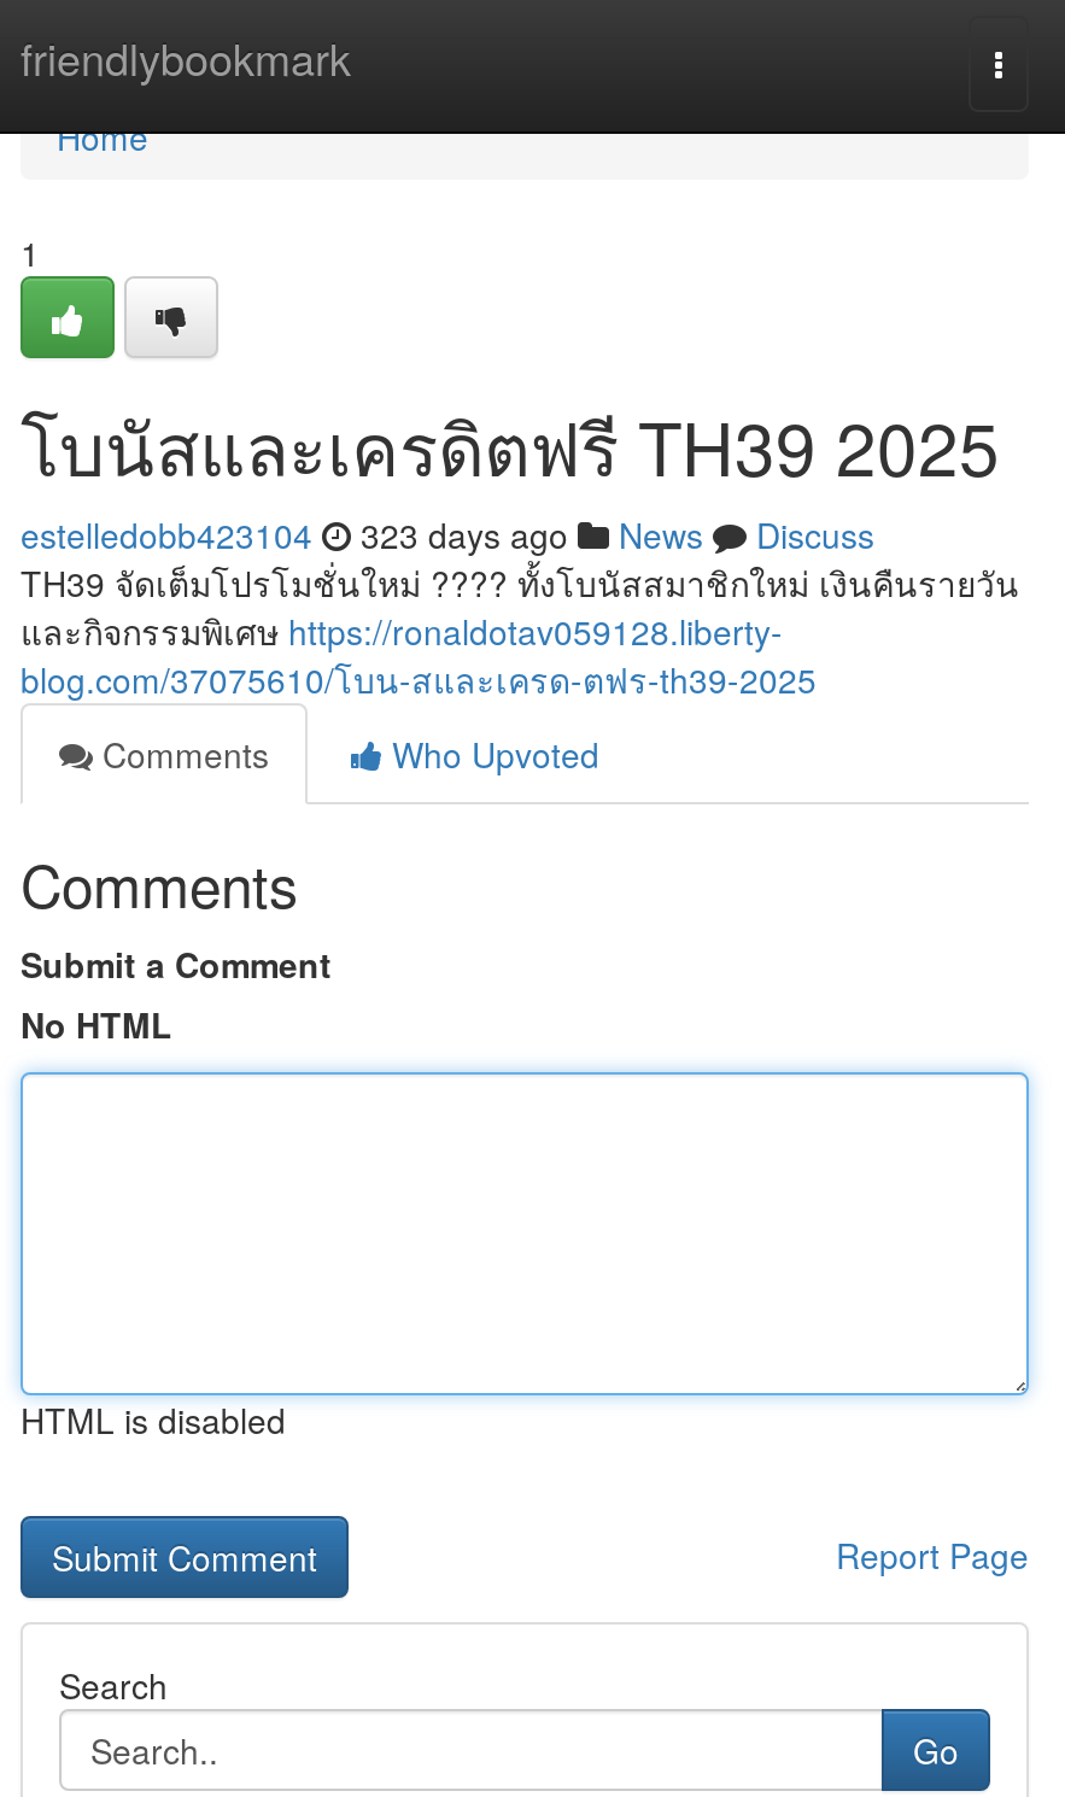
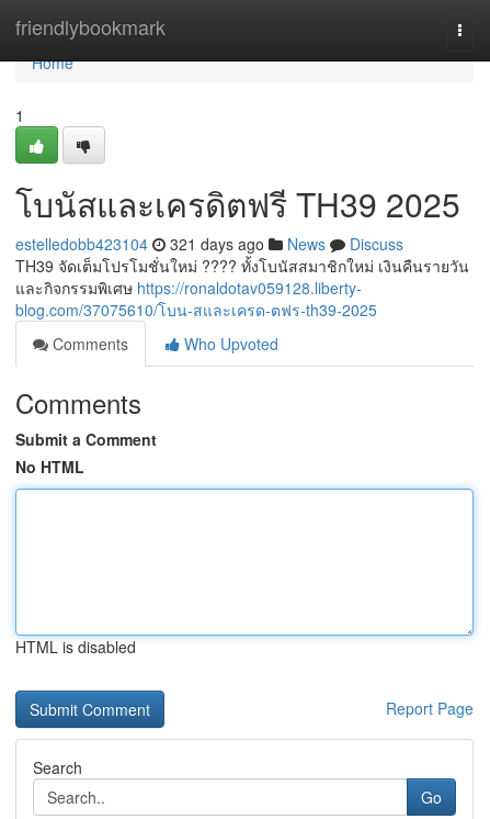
[21,510,874,558] estelledobb423104 323 days ago News Discuss -> [15,233,403,255] estelledobb423104 321 days ago News Discuss

